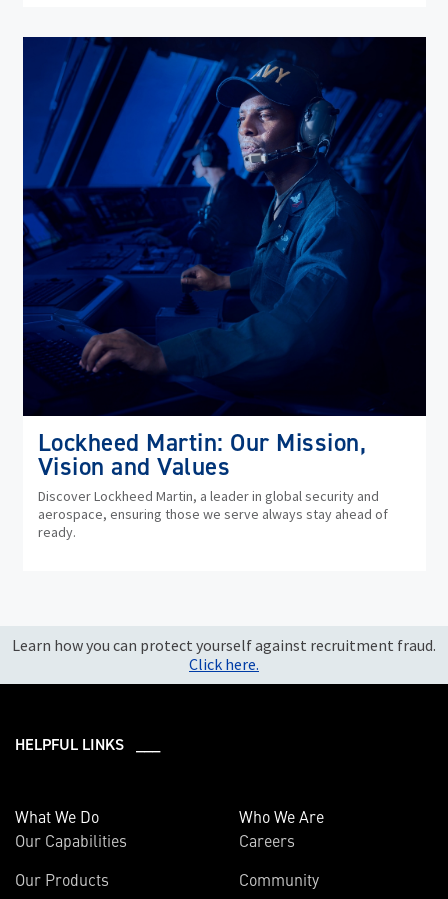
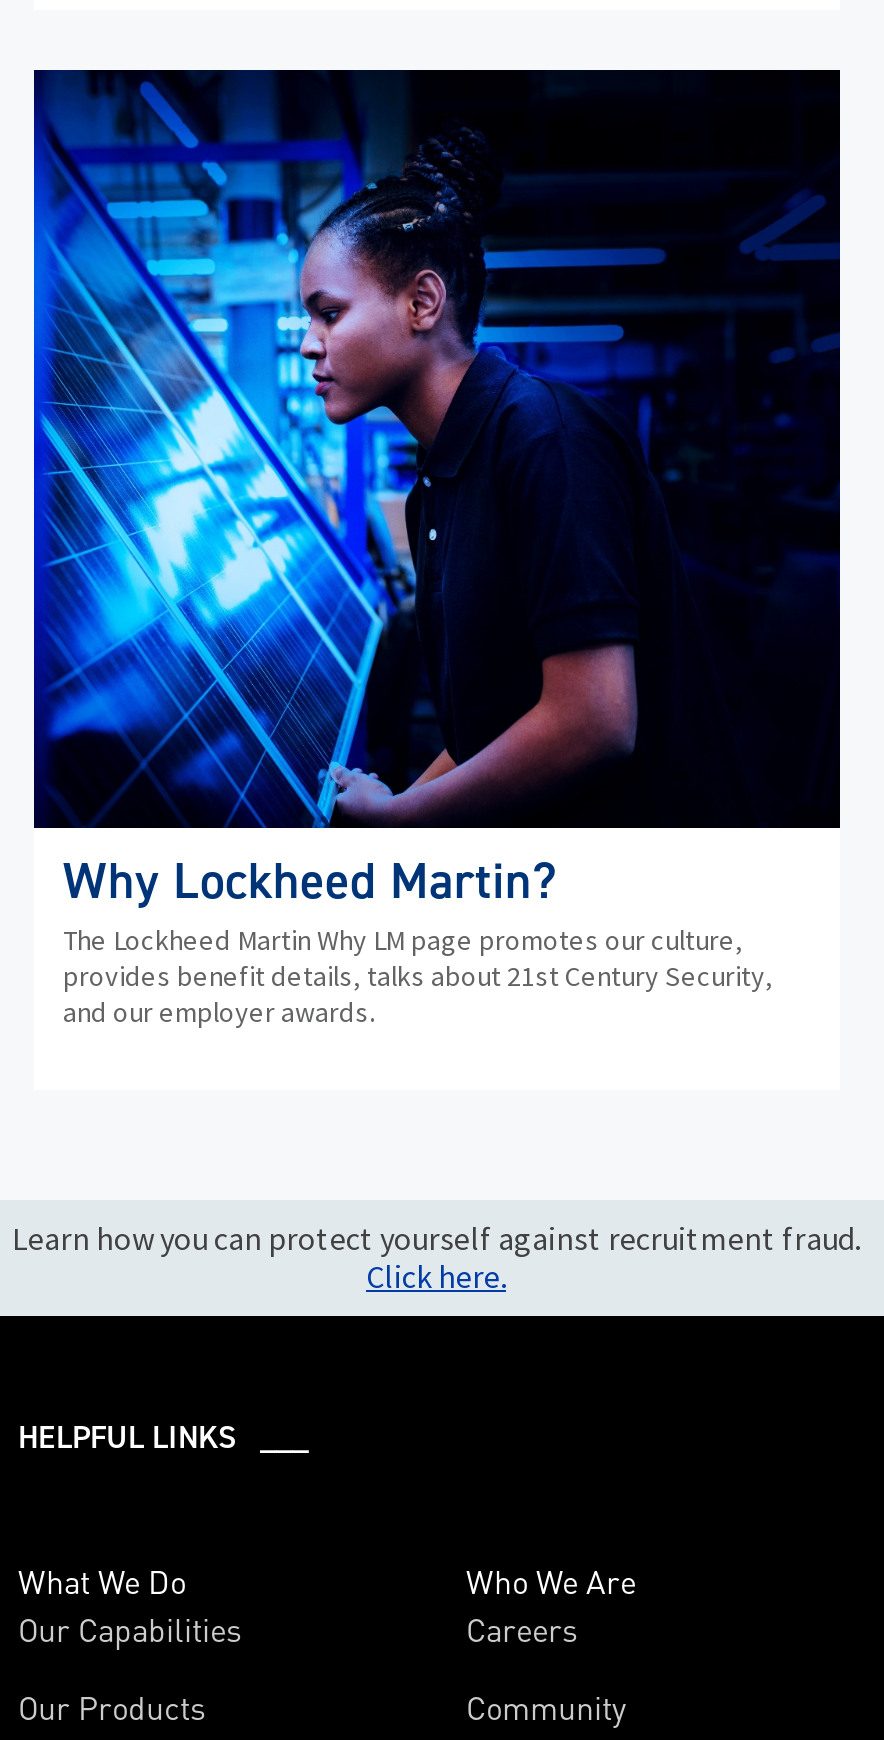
[22,37,421,541] [image] | Lockheed Martin: Our Mission, | Vision and Values | Discover Lockheed Martin, a leader in global security and | aerospace, ensuring those we serve always stay ahead of | ready. -> [32,70,840,1029] [image] | Why Lockheed Martin? | The Lockheed Martin Why LM page promotes our culture, | provides benefit details, talks about 21st Century Security, | and our employer awards.

